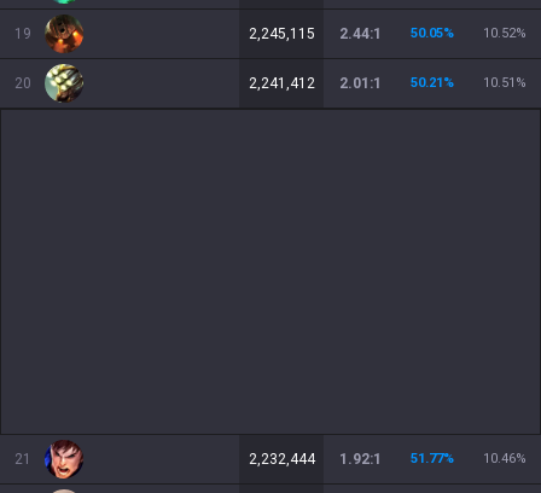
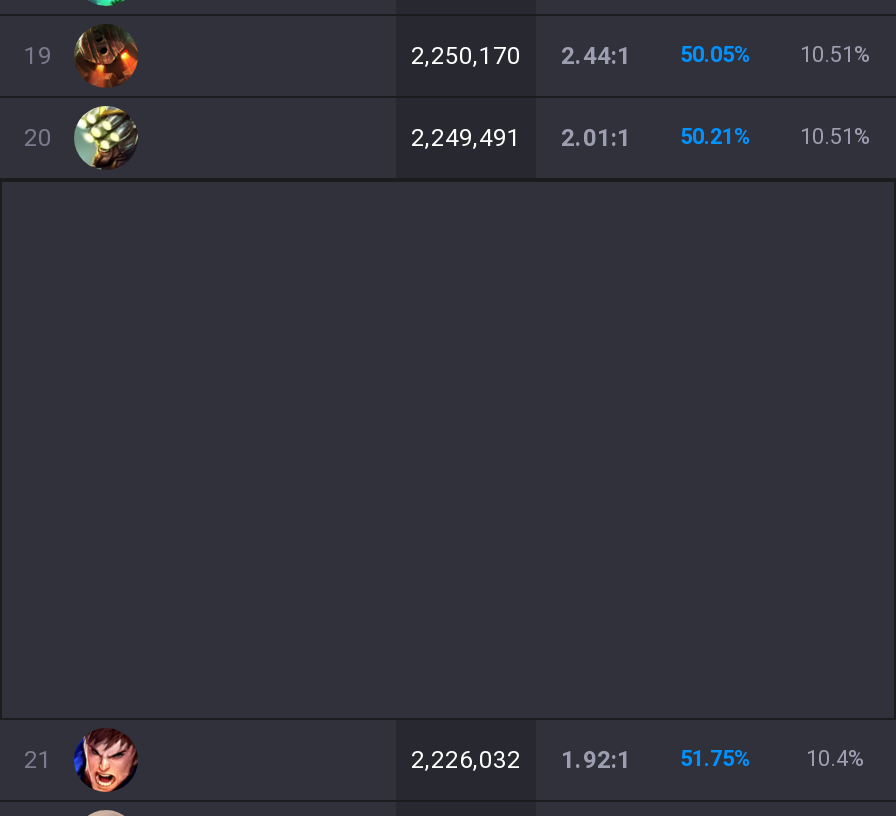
[248,25,315,42] 2,245,115 -> [411,42,521,70] 2,250,170
[483,25,527,41] 10.52% -> [800,42,872,68] 10.51%
[248,75,527,92] 2,241,412 2.01:1 50.21% 10.51% -> [411,124,872,152] 2,249,491 2.01:1 50.21% 10.51%
[248,451,315,468] 2,232,444 -> [411,746,521,774] 2,226,032
[411,451,454,466] 51.77% -> [680,746,752,772] 51.75%
[483,451,527,466] 10.46% -> [806,746,866,772] 10.4%

